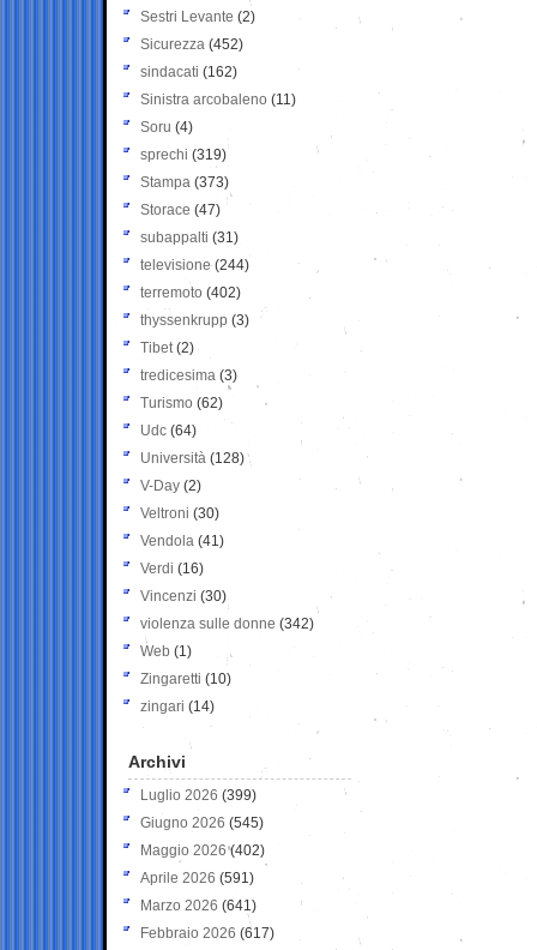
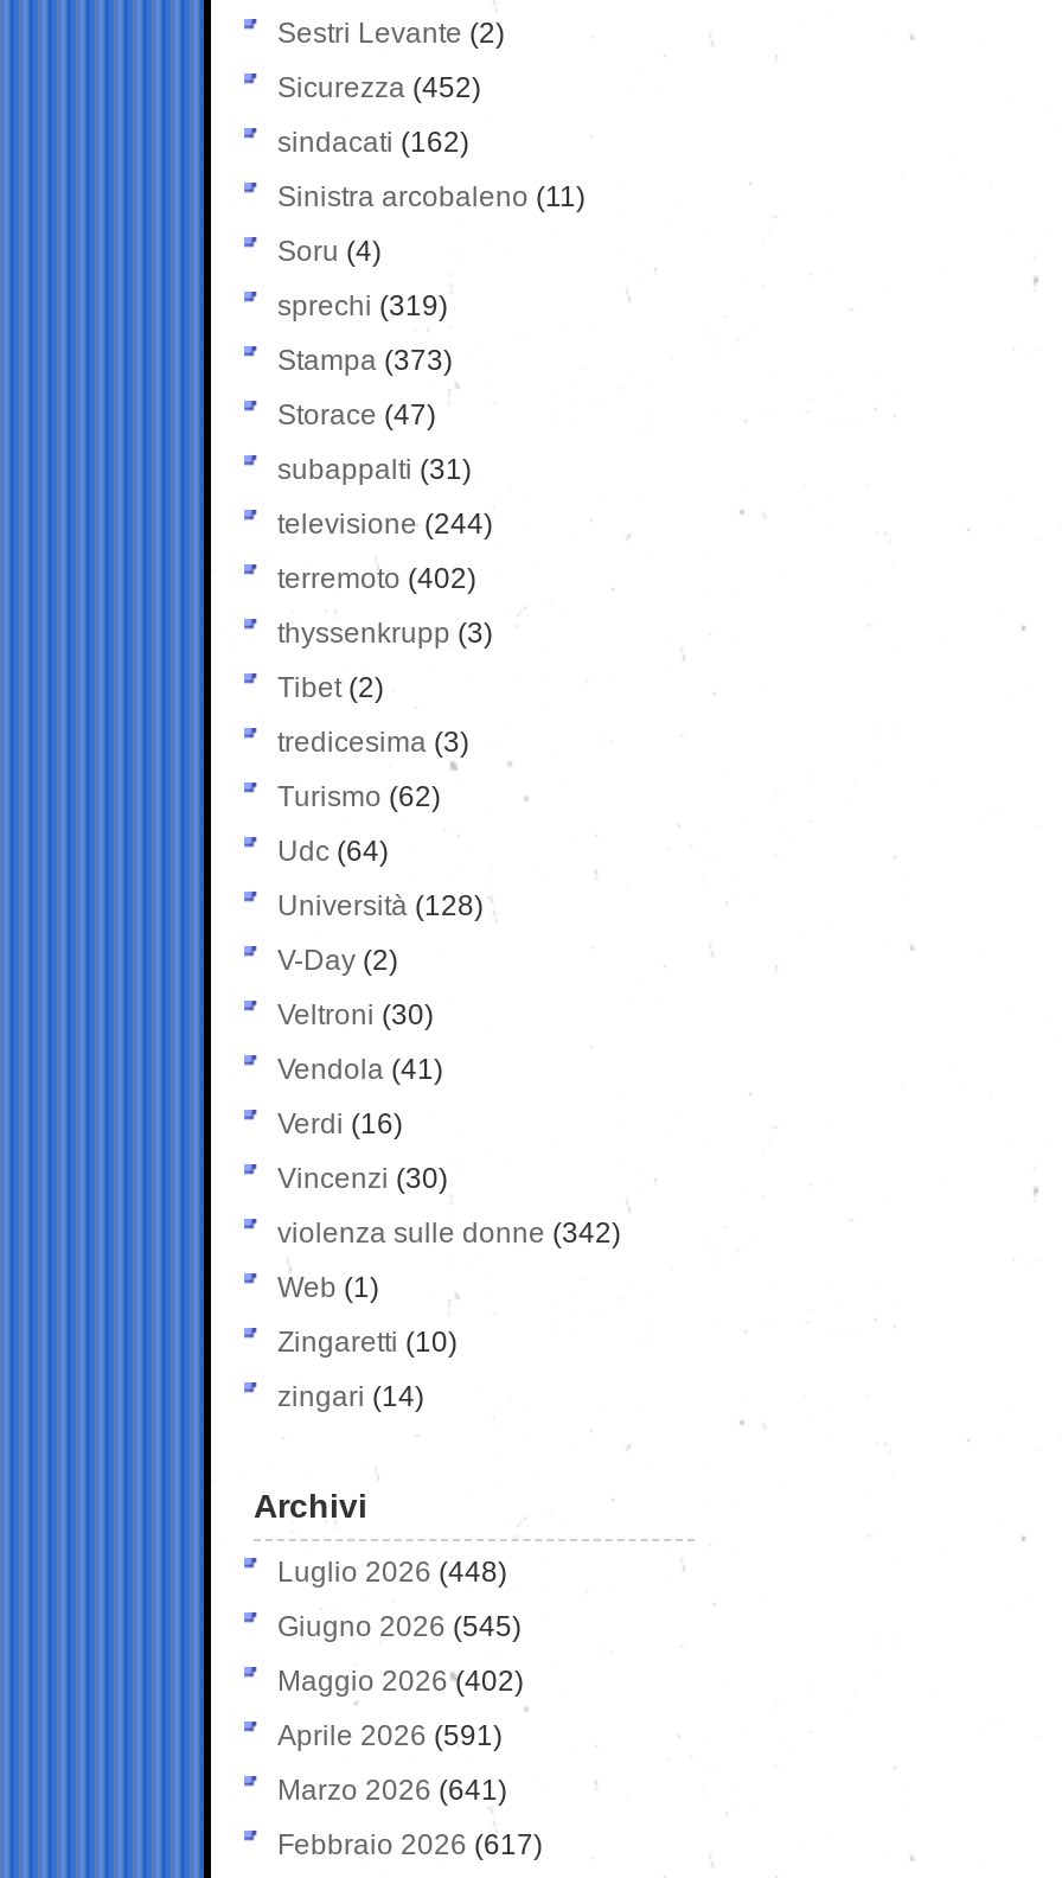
[140,787,257,804] Luglio 2026 (399) -> [277,1555,507,1588] Luglio 2026 (448)

